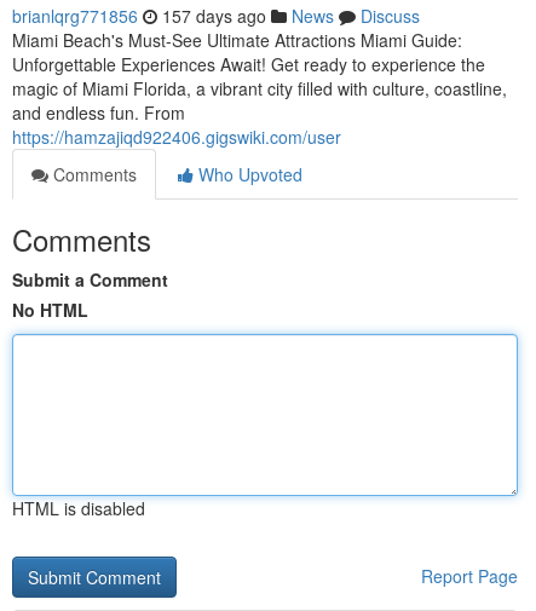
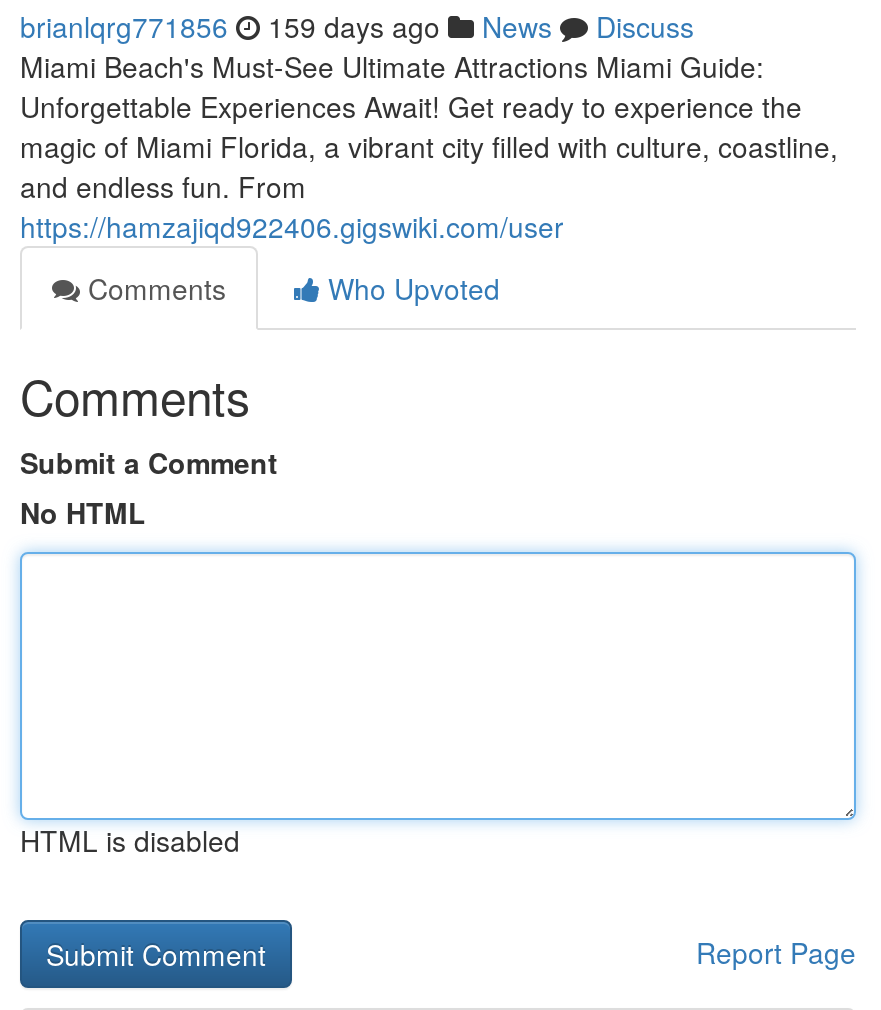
[12,4,420,28] brianlqrg771856 157 days ago News Discuss -> [20,6,694,46] brianlqrg771856 159 days ago News Discuss

